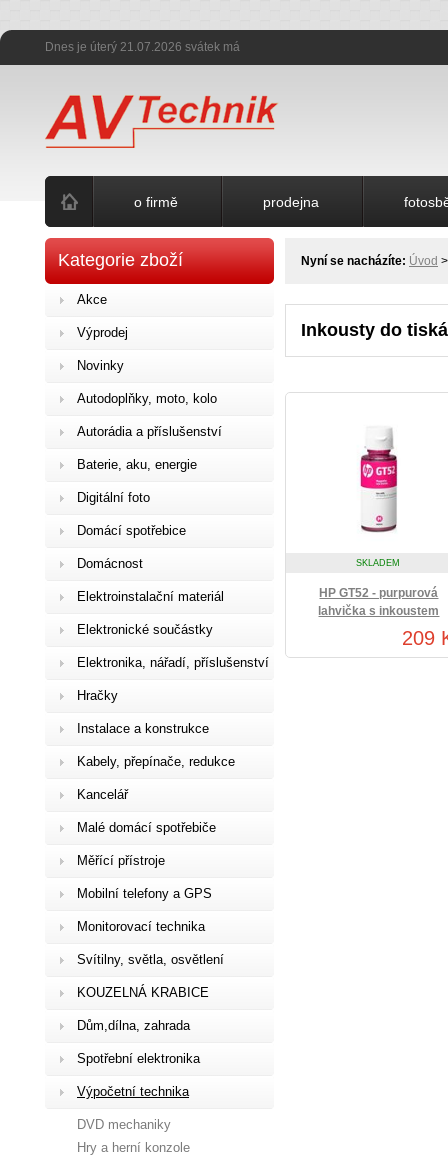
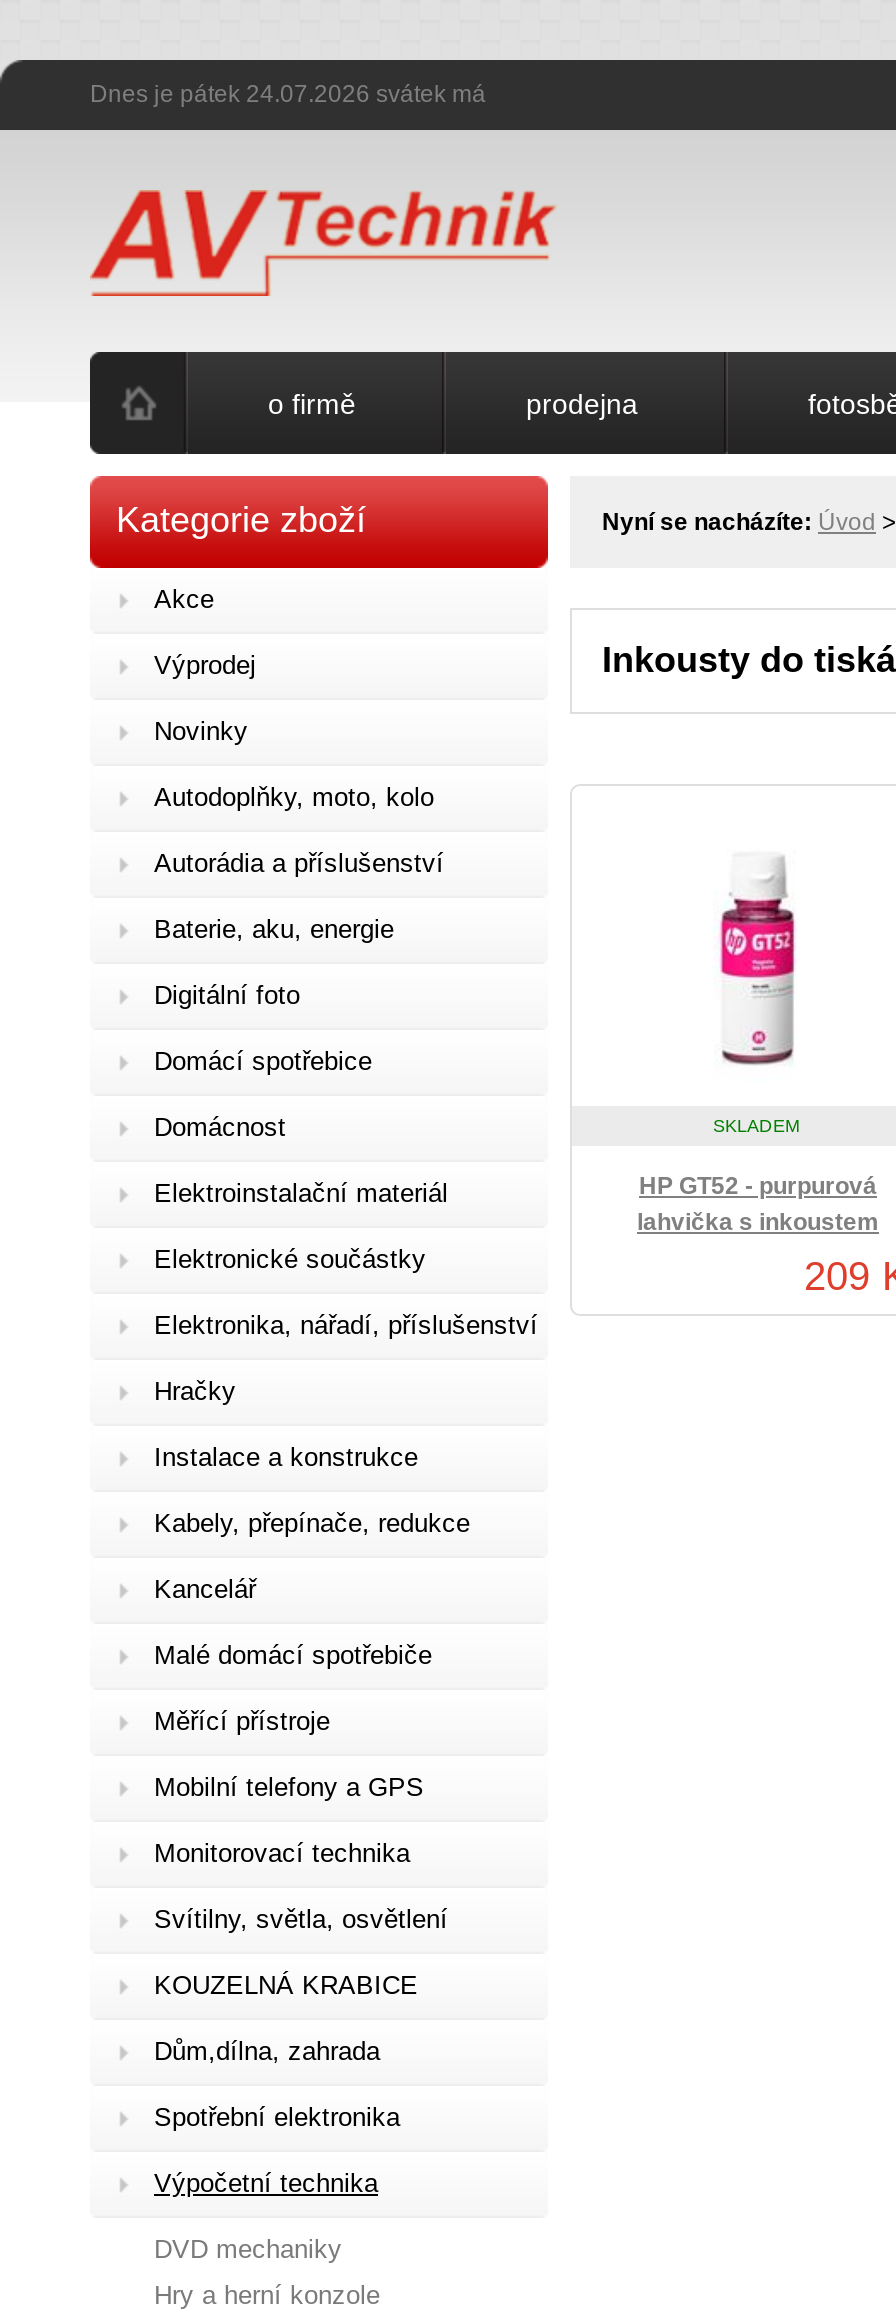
[45,40,240,54] Dnes je úterý 21.07.2026 svátek má -> [90,80,486,108] Dnes je pátek 24.07.2026 svátek má

